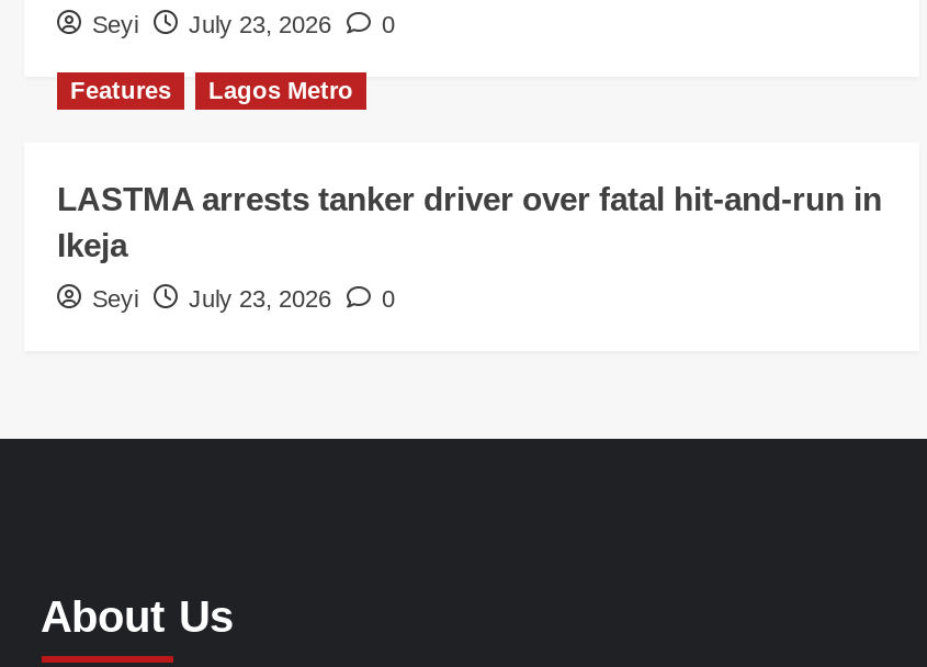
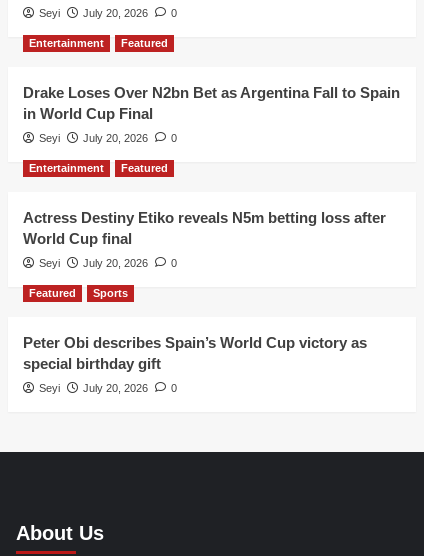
[92,11,395,37] Seyi July 23, 2026 0 -> [39,7,177,19] Seyi July 20, 2026 0
[70,76,353,103] Features | Lagos Metro -> [29,37,168,49] Entertainment | Featured
[57,179,882,263] LASTMA arrests tanker driver over fatal hit-and-run in | Ikeja -> [23,84,400,122] Drake Loses Over N2bn Bet as Argentina Fall to Spain | in World Cup Final
[189,285,331,311] July 23, 2026 -> [23,132,386,394] July 20, 2026 | 0 | Entertainment | Featured | Actress Destiny Etiko reveals N5m betting loss after | World Cup final | Seyi | July 20, 2026 | 0 | Featured | Sports | Peter Obi describes Spain’s World Cup victory as | special birthday gift | Seyi | July 20, 2026

